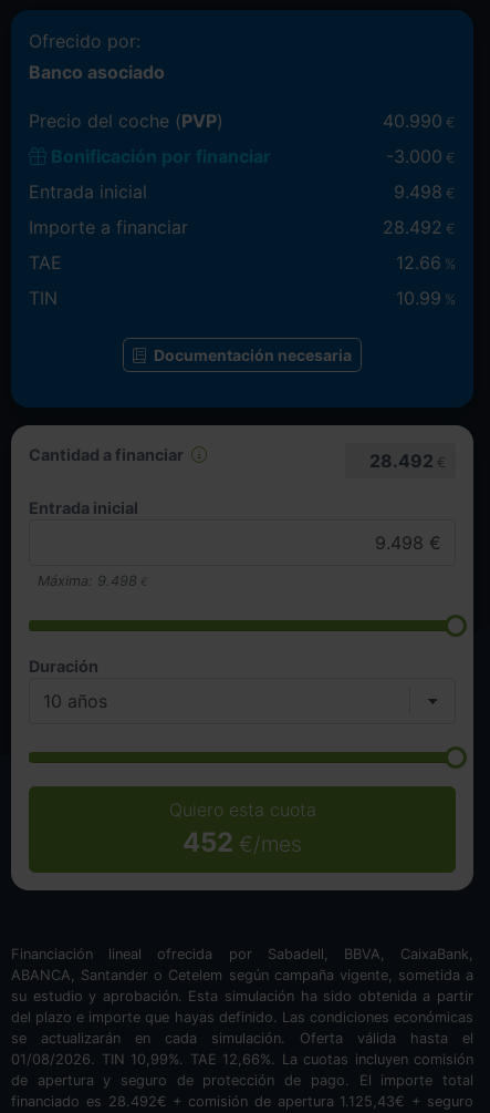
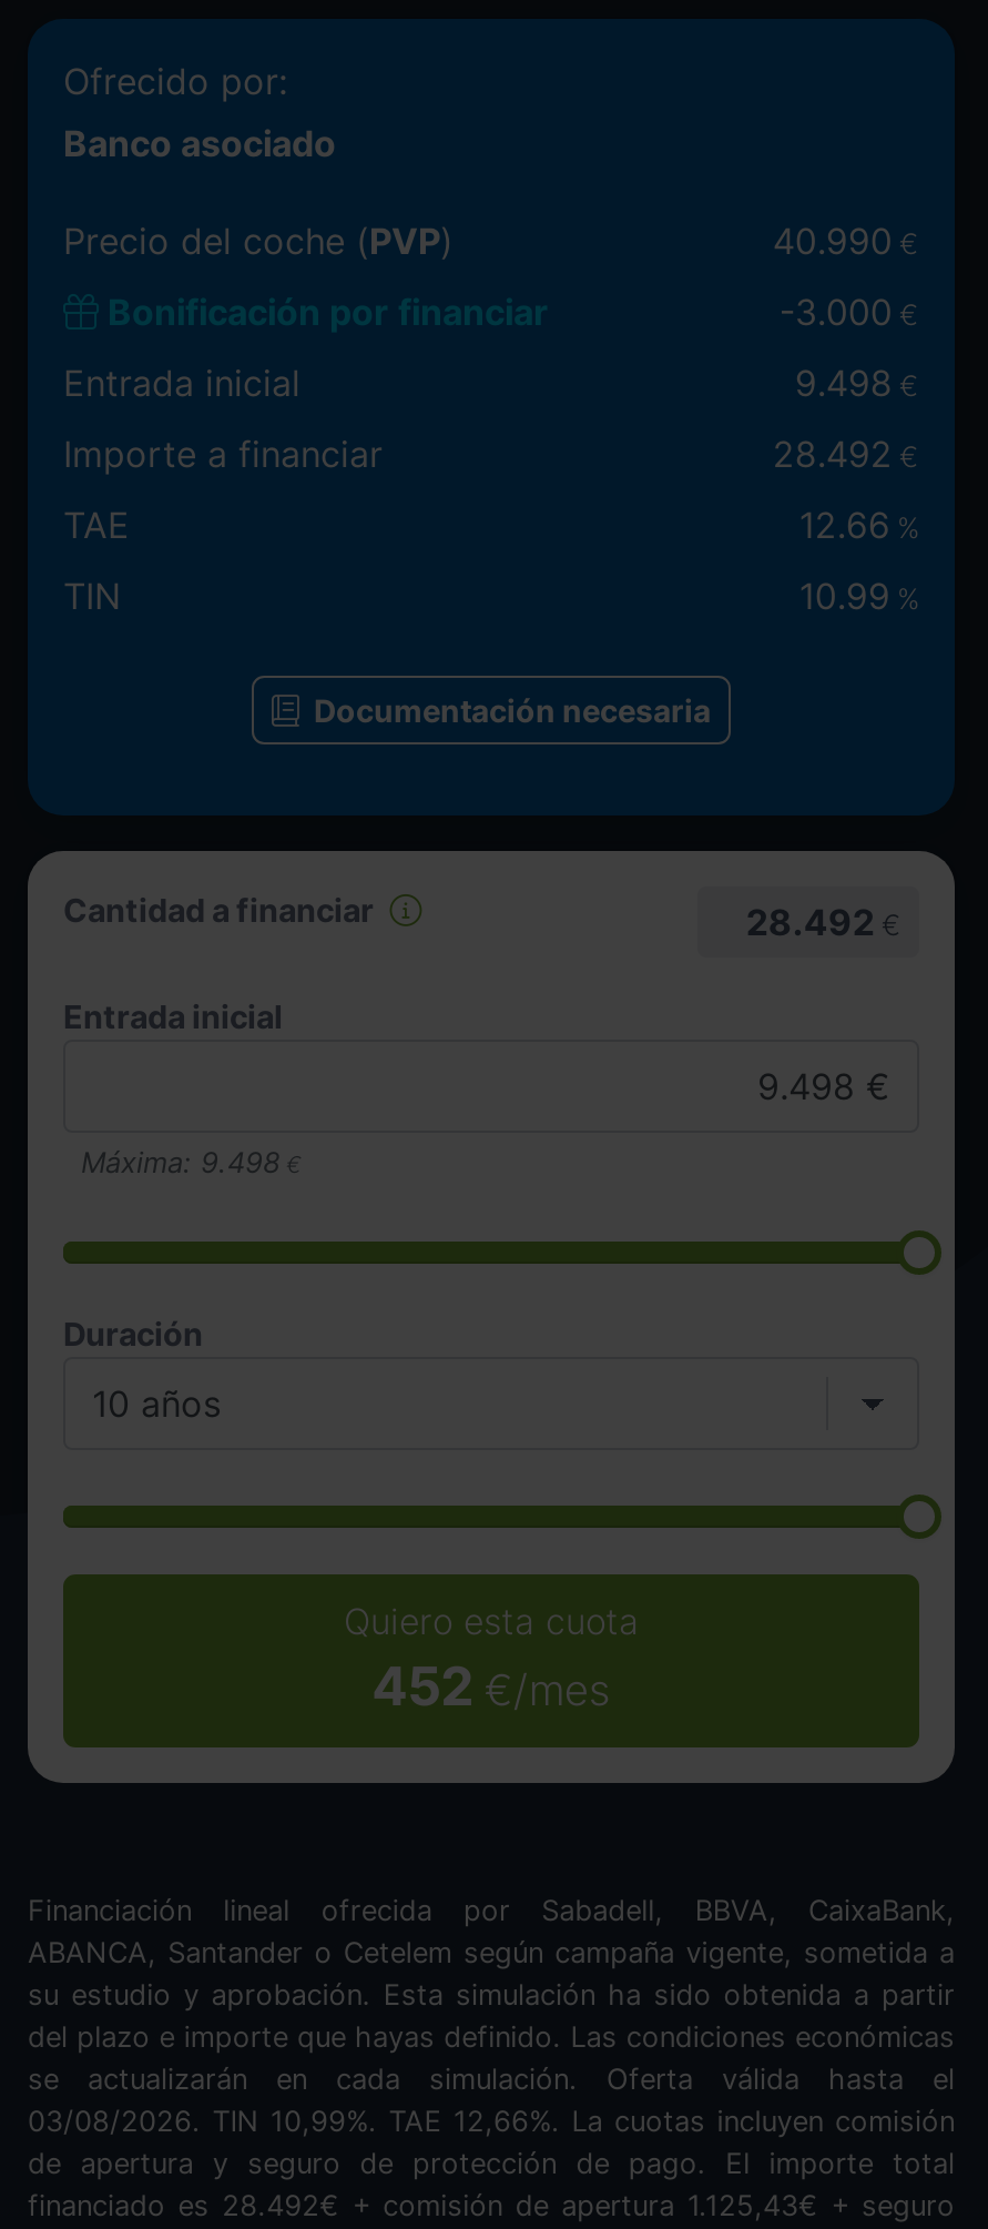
[11,1051,473,1068] 01/08/2026. TIN 10,99%. TAE 12,66%. La cuotas incluyen comisión -> [28,2105,955,2138] 03/08/2026. TIN 10,99%. TAE 12,66%. La cuotas incluyen comisión

